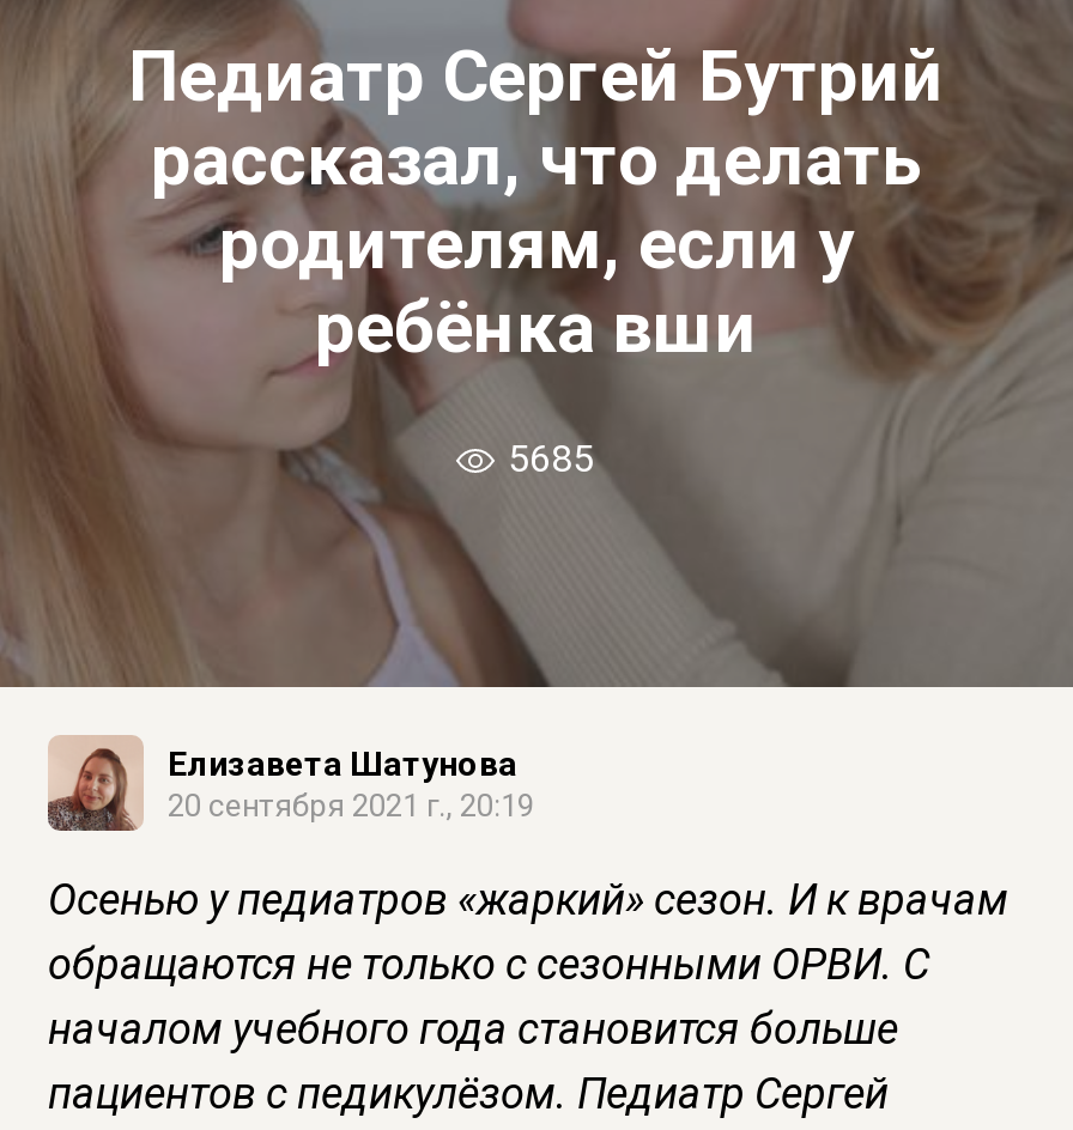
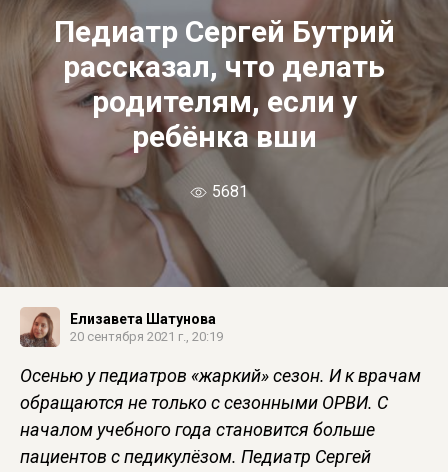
[508,436,594,481] 5685 -> [212,182,248,201] 5681

